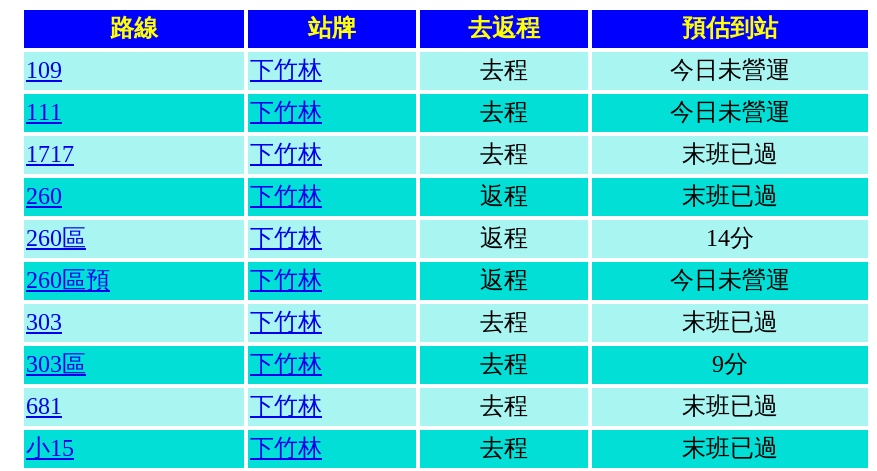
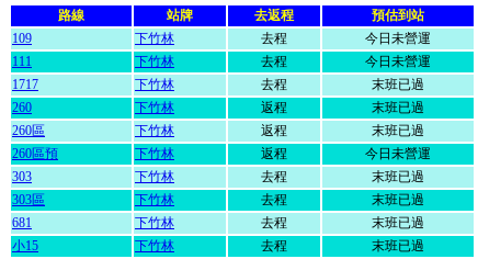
[706,224,754,252] 14分 -> [372,123,424,138] 末班已過
[712,350,748,378] 9分 -> [372,192,424,207] 末班已過

